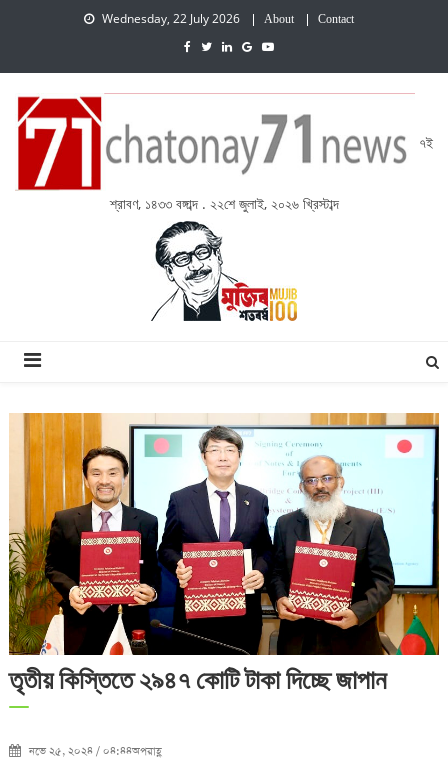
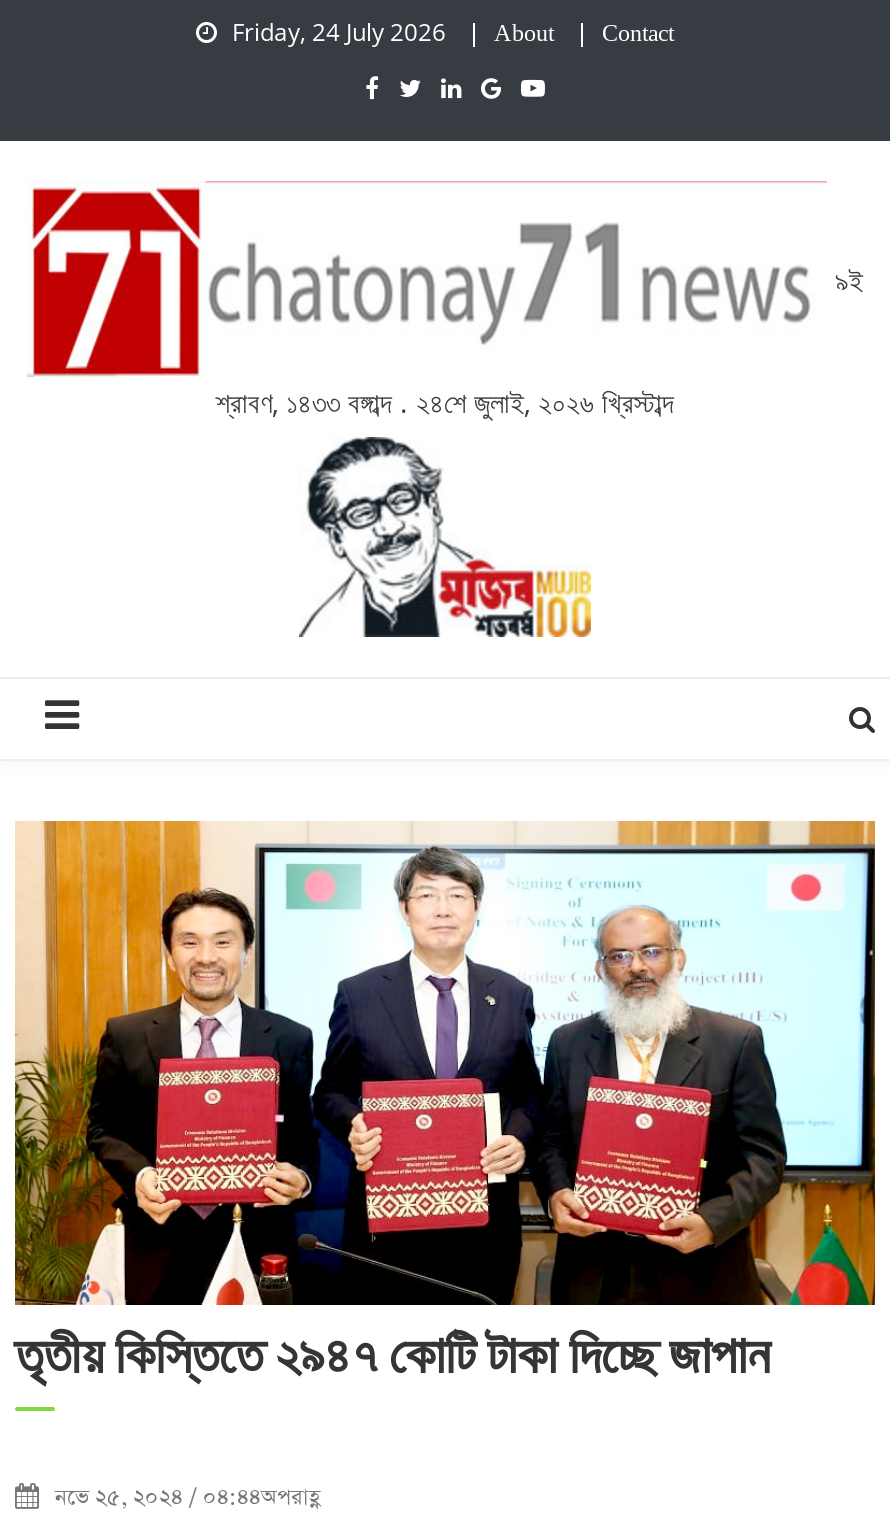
[102,10,240,27] Wednesday, 22 July 2026 -> [232,15,446,49] Friday, 24 July 2026
[419,133,433,152] ৭ই -> [835,261,863,299] ৯ই
[109,194,338,213] শ্রাবণ, ১৪৩৩ বঙ্গাব্দ . ২২শে জুলাই, ২০২৬ খ্রিস্টাব্দ -> [216,383,674,421] শ্রাবণ, ১৪৩৩ বঙ্গাব্দ . ২৪শে জুলাই, ২০২৬ খ্রিস্টাব্দ

